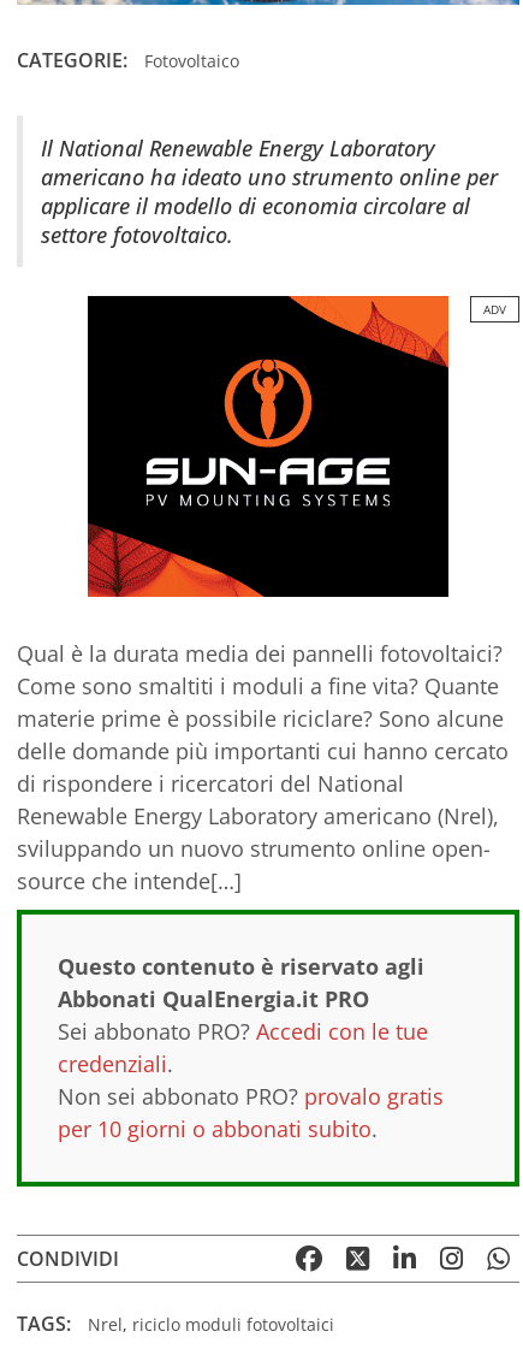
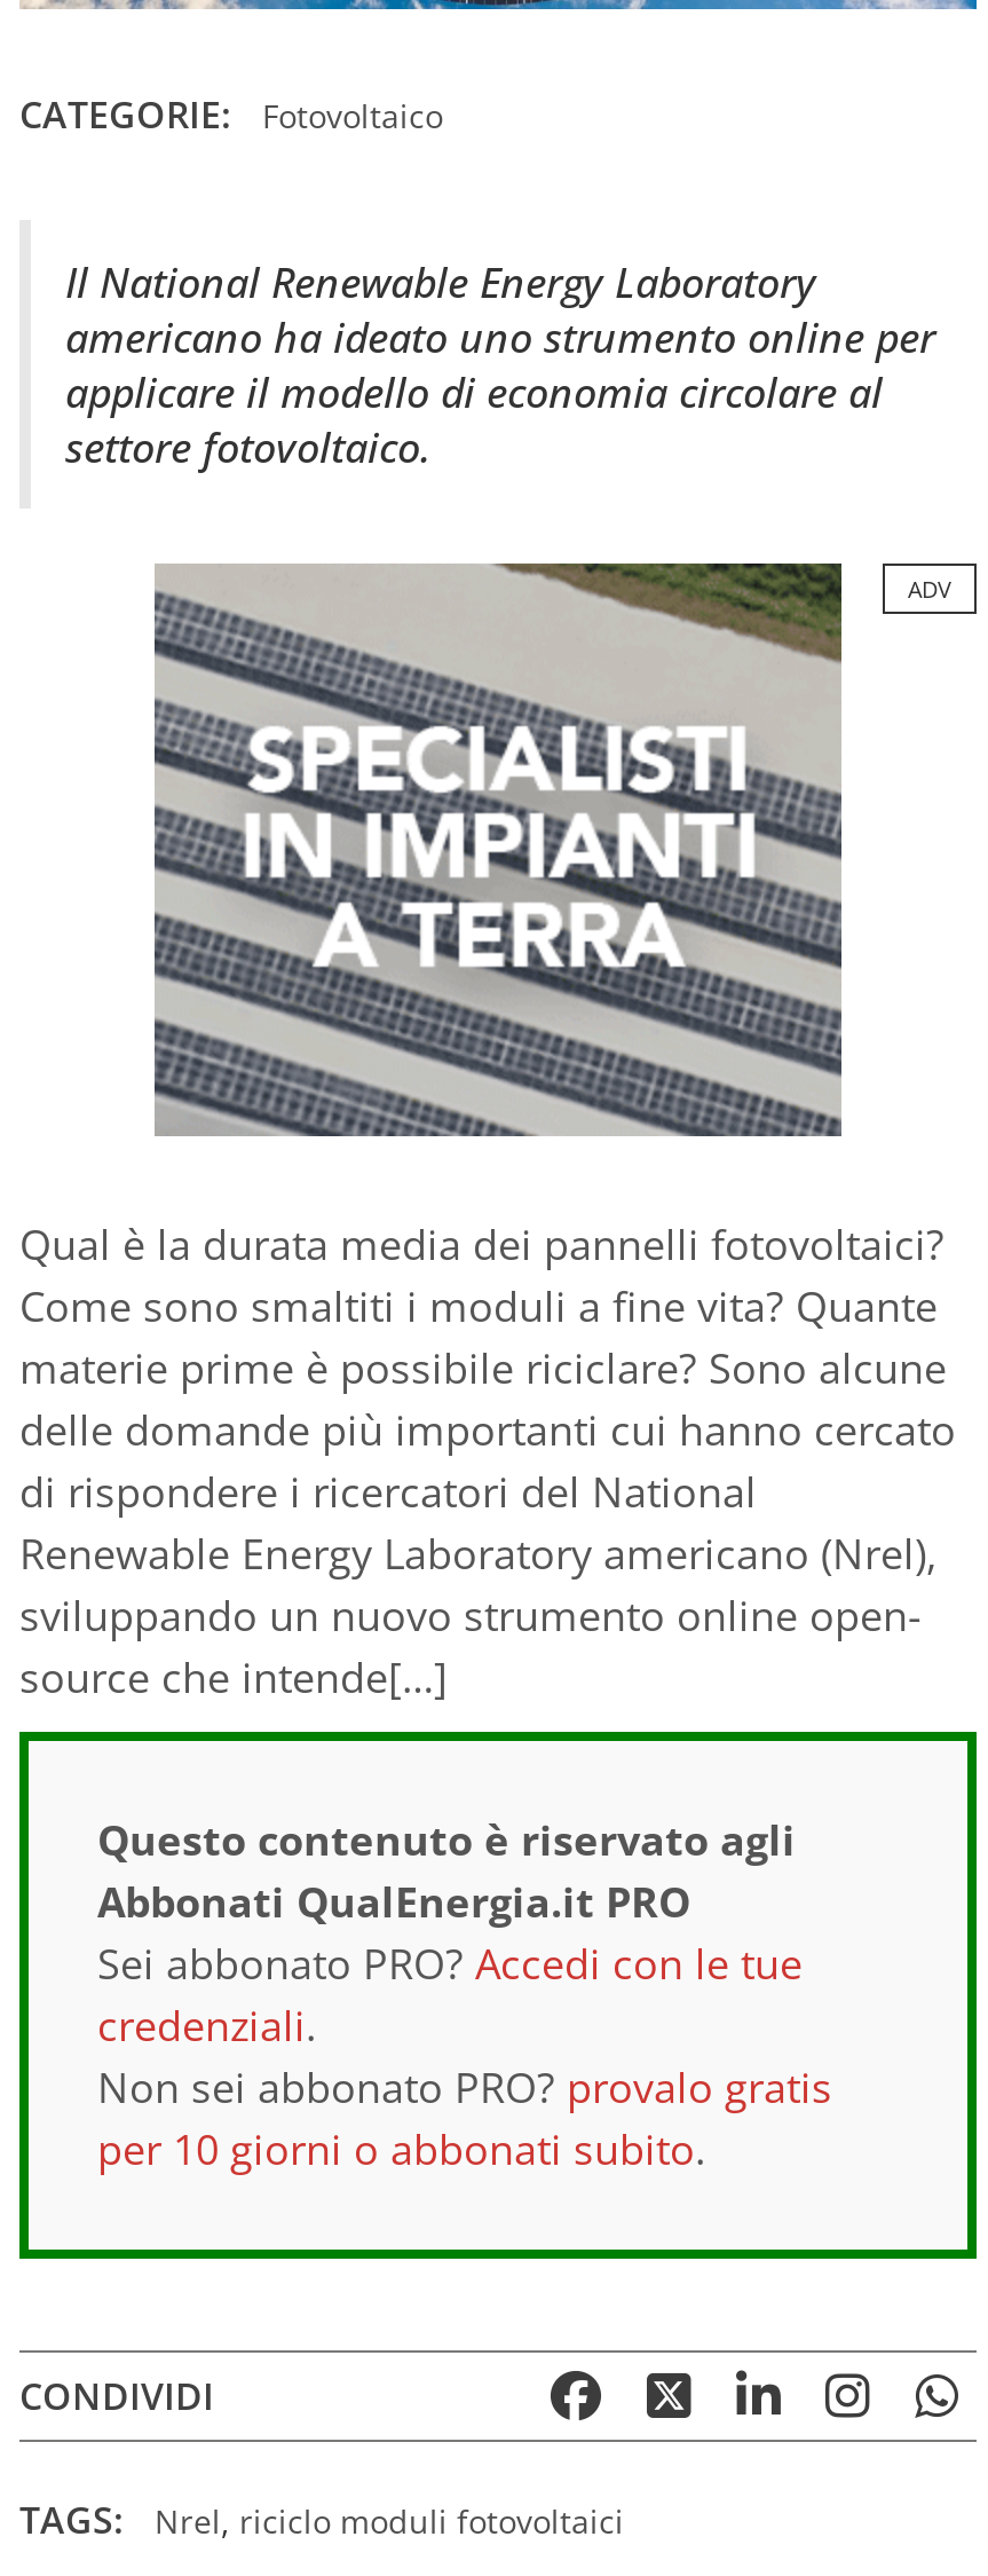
[87,295,450,598] [image] -> [152,561,844,1139] [image]

